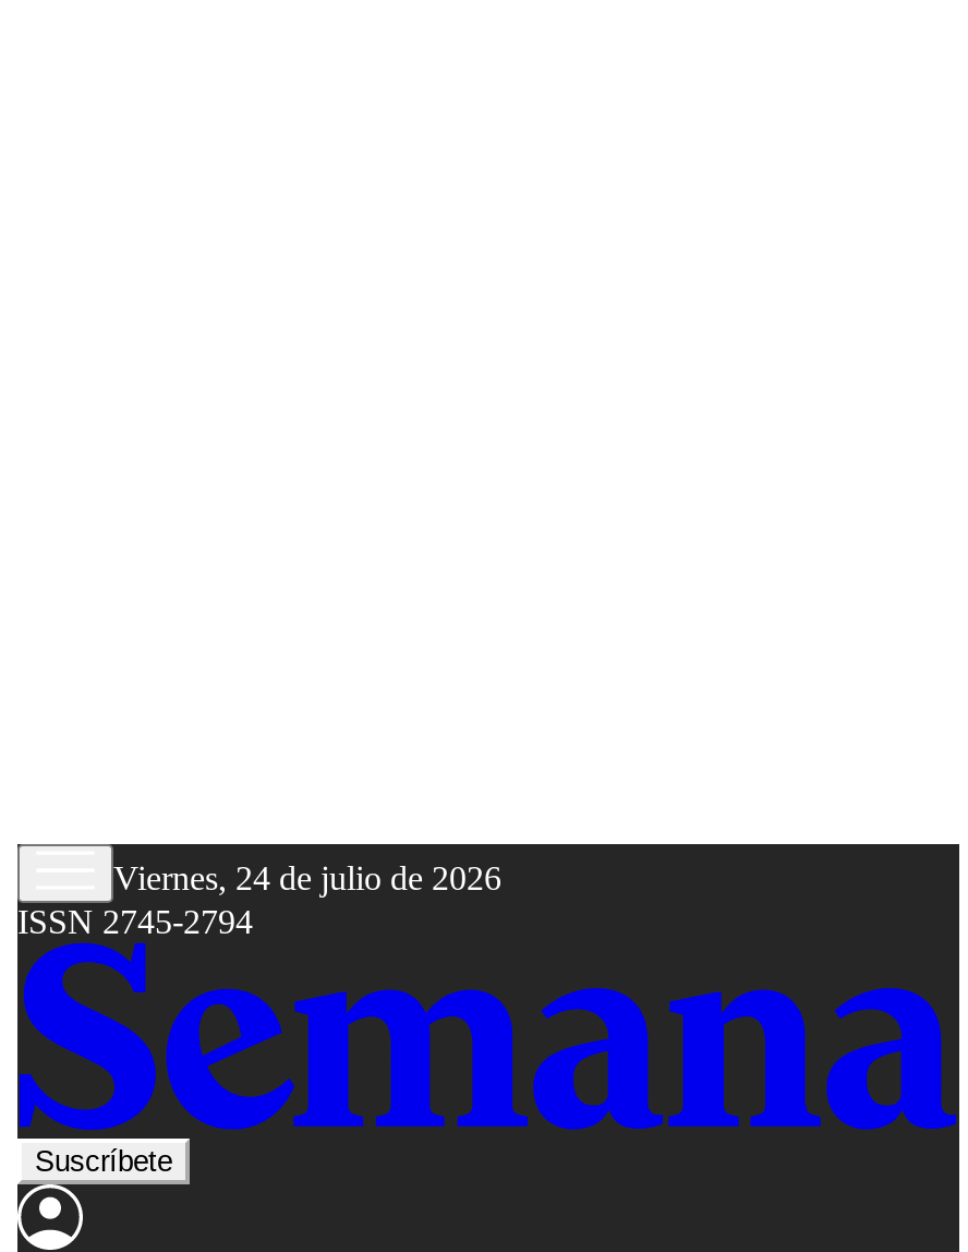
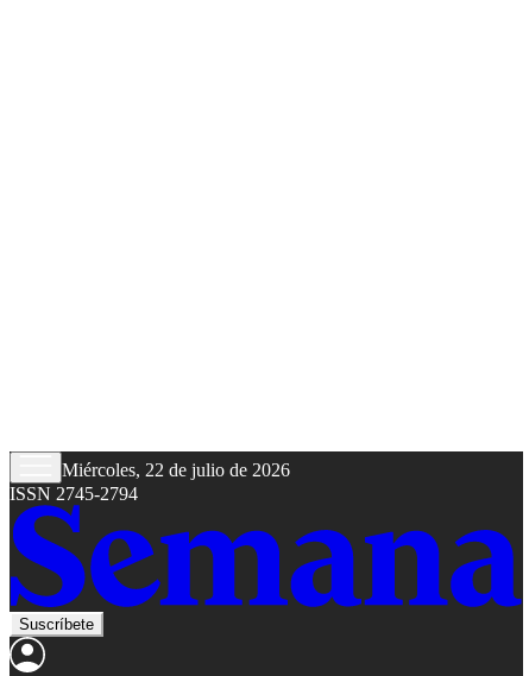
[113,859,501,896] Viernes, 24 de julio de 2026 -> [62,460,290,480] Miércoles, 22 de julio de 2026

